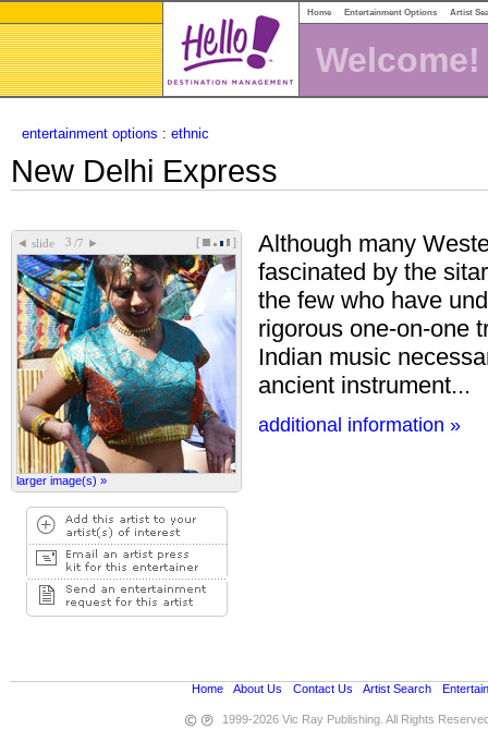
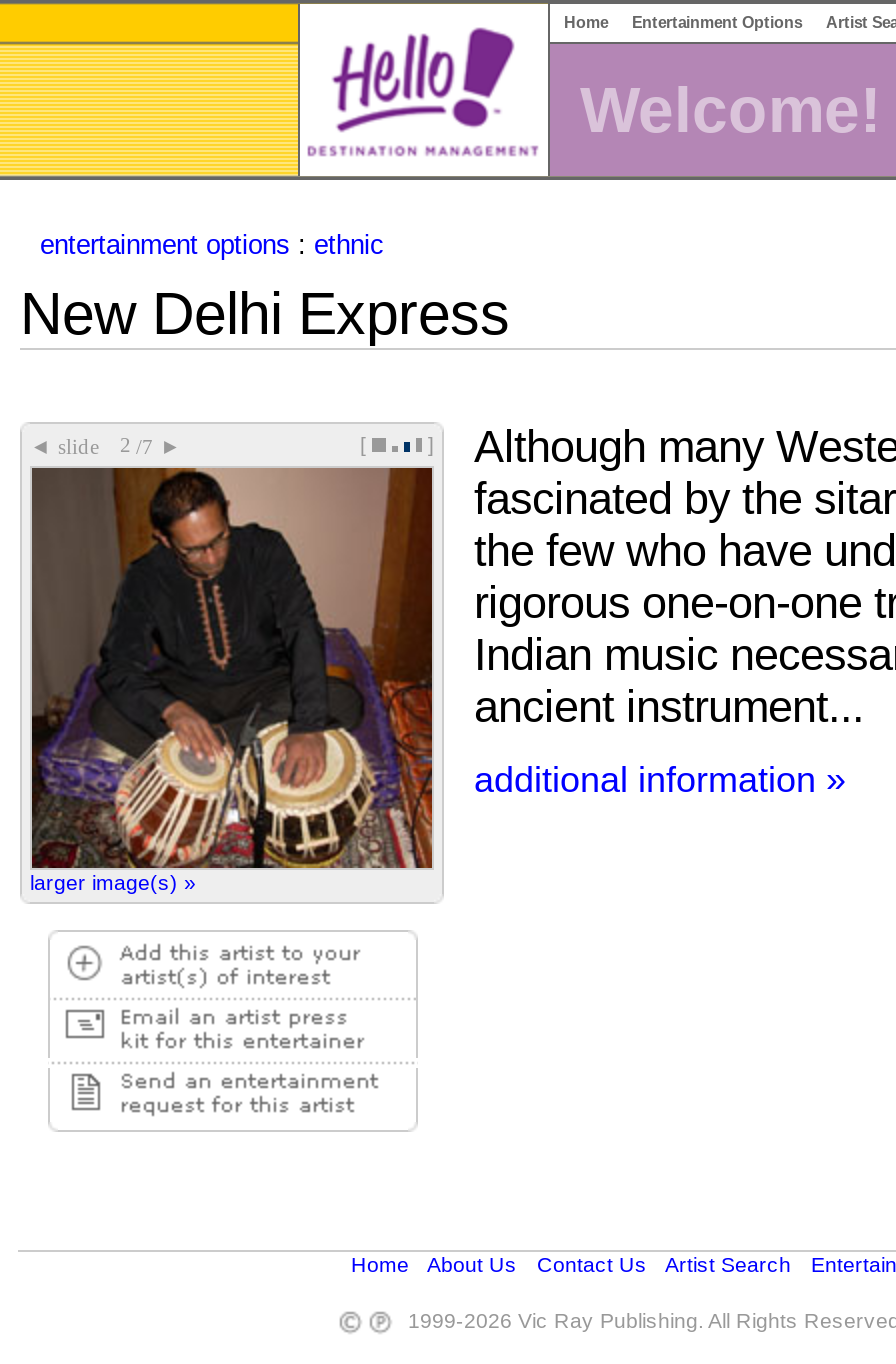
[16,254,236,474] [image] -> [30,466,434,870] [image]

